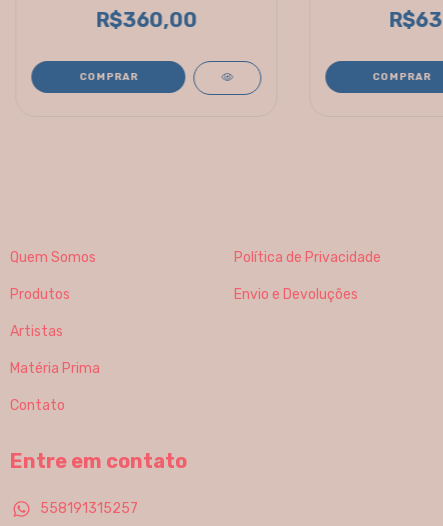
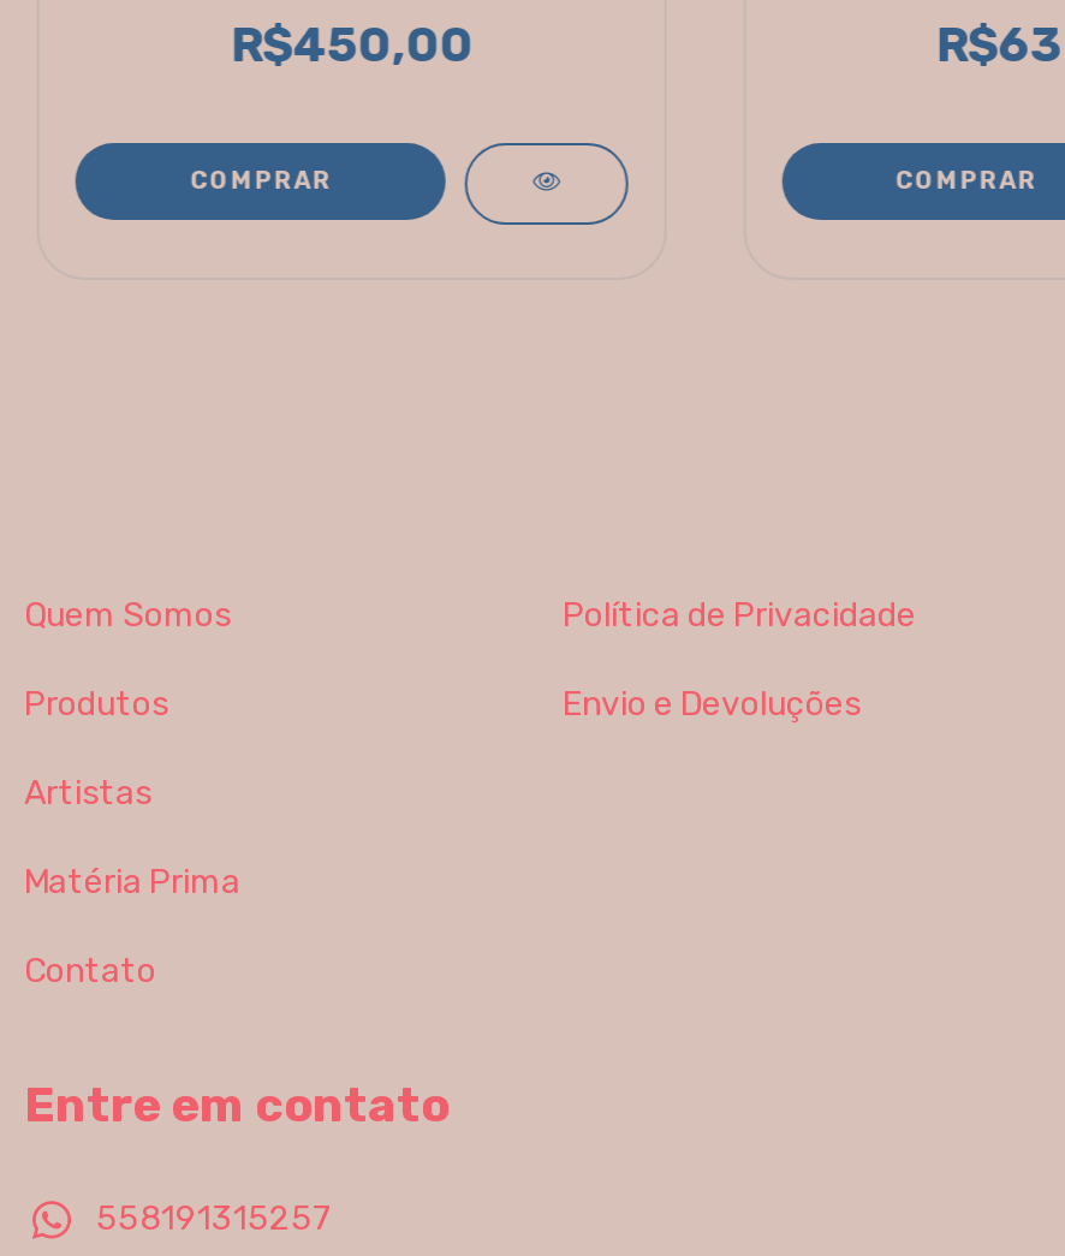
[96,8,197,32] R$360,00 -> [231,16,473,74] R$450,00

